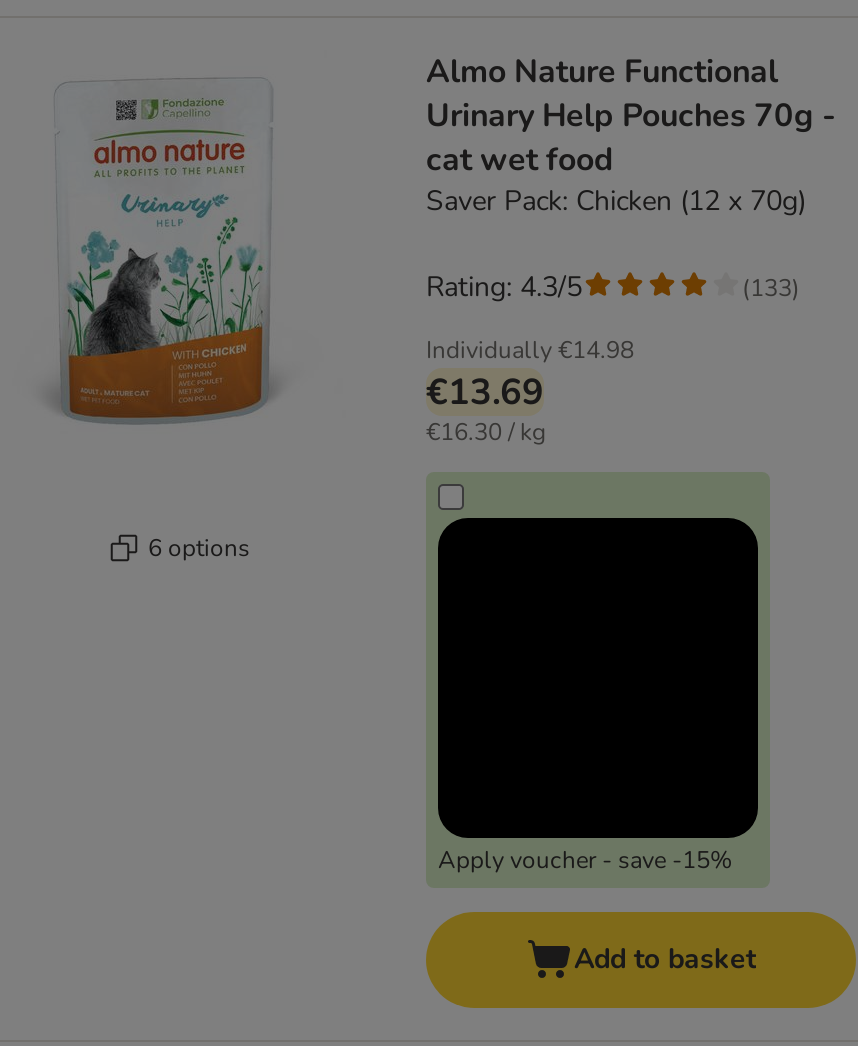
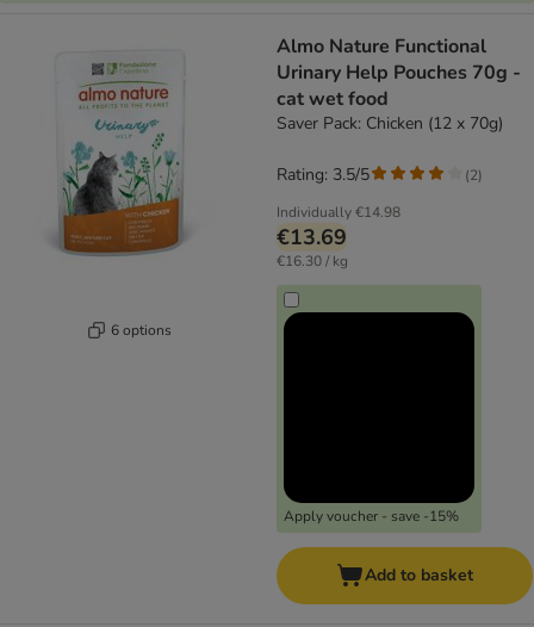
[426,268,582,306] Rating: 4.3/5 -> [277,163,370,186] Rating: 3.5/5
[742,271,800,303] (133) -> [465,165,483,184] (2)

